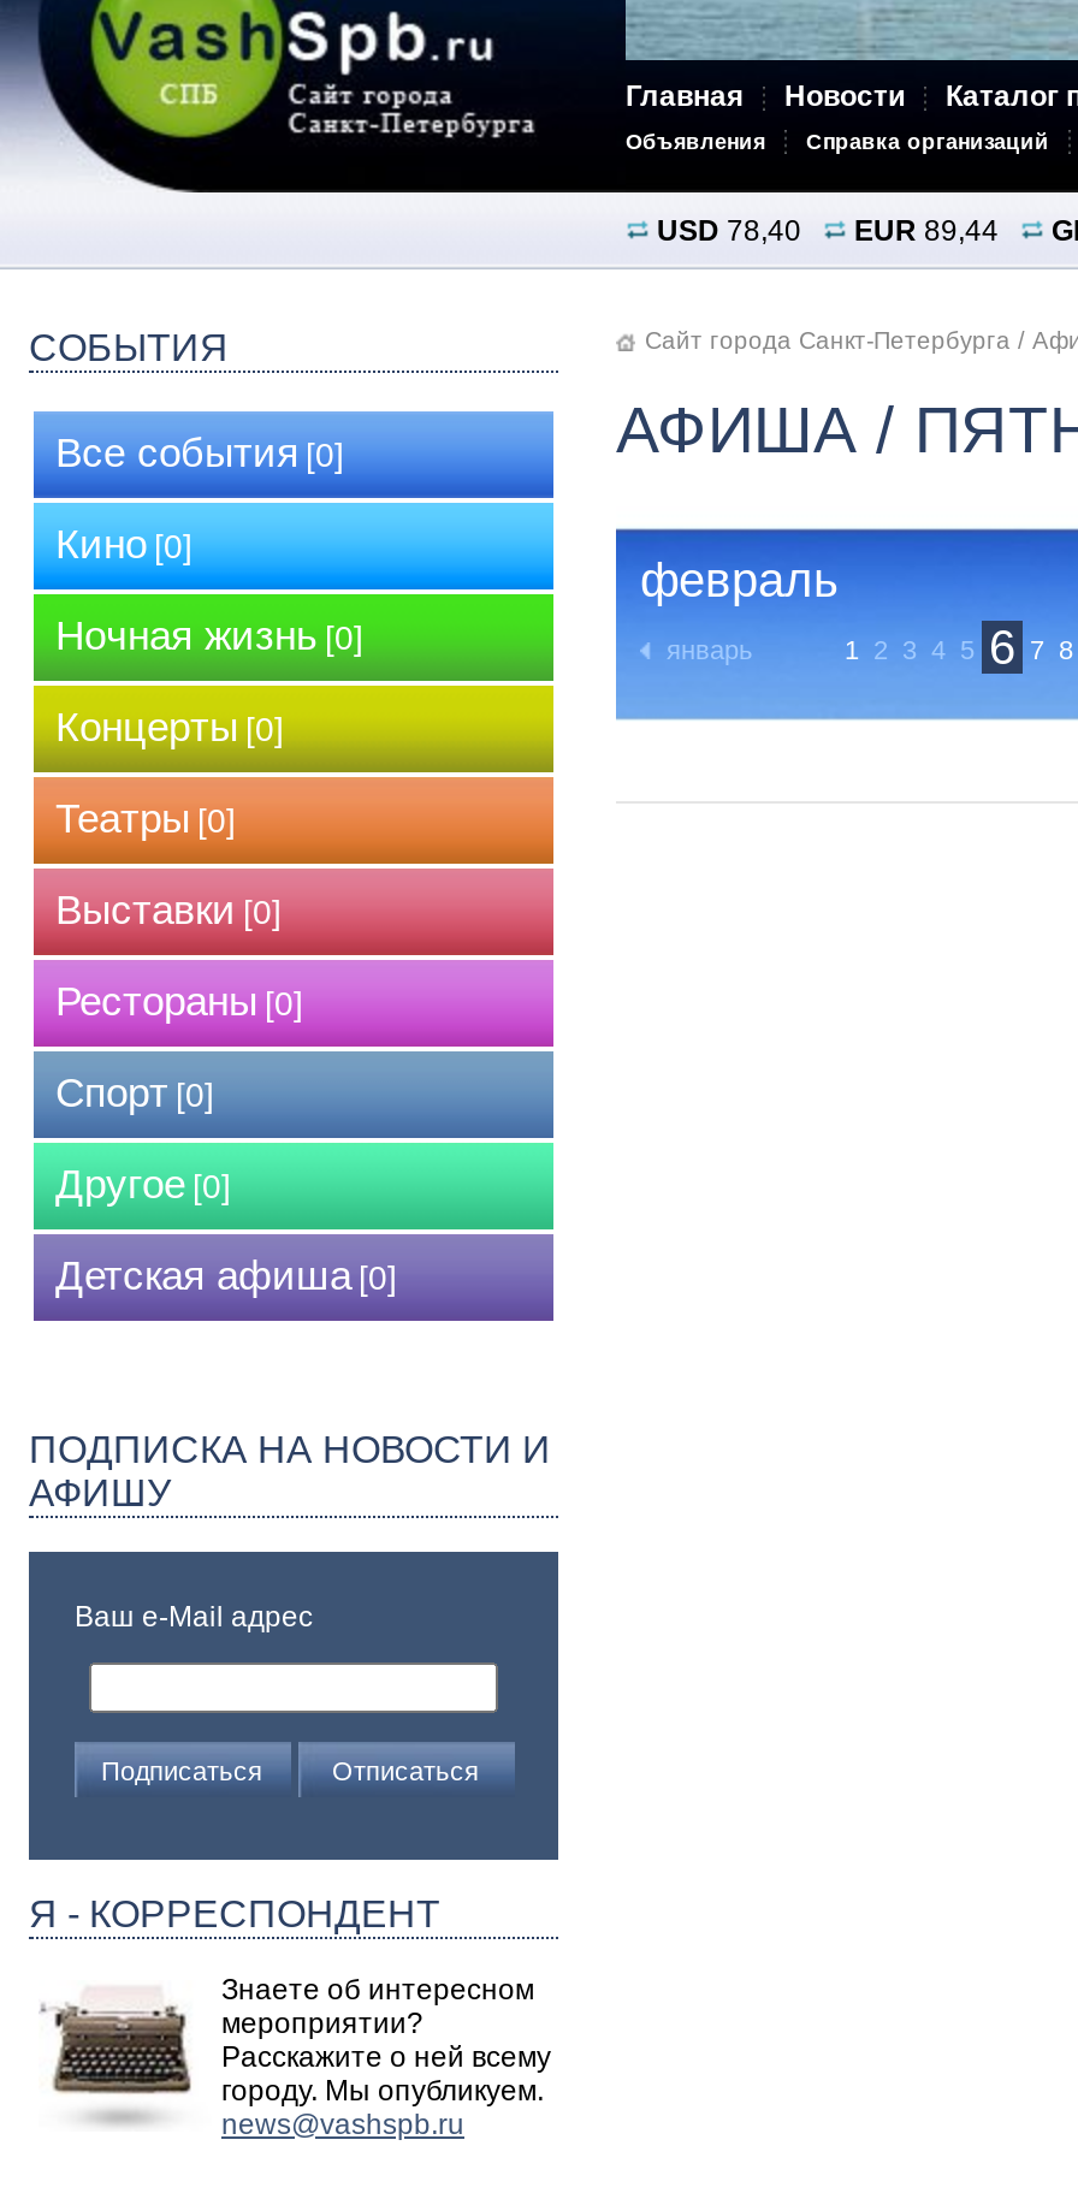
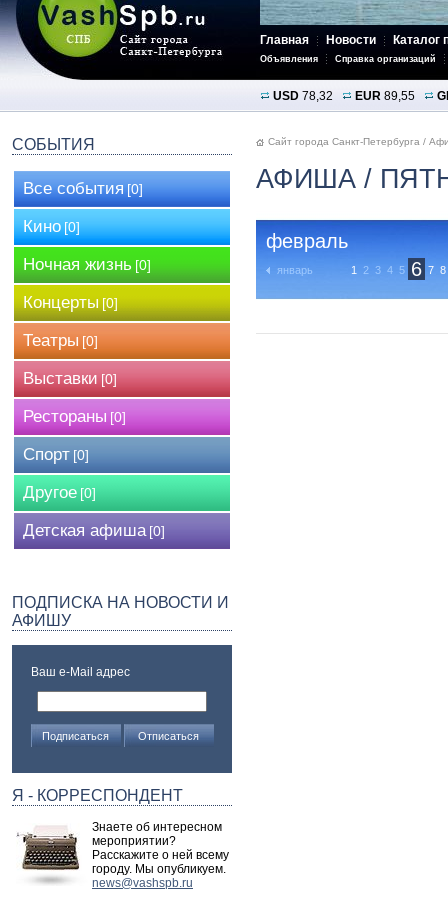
[657,214,823,248] USD 78,40 -> [273,89,342,103] USD 78,32
[854,214,1020,248] EUR 89,44 -> [355,89,424,103] EUR 89,55

